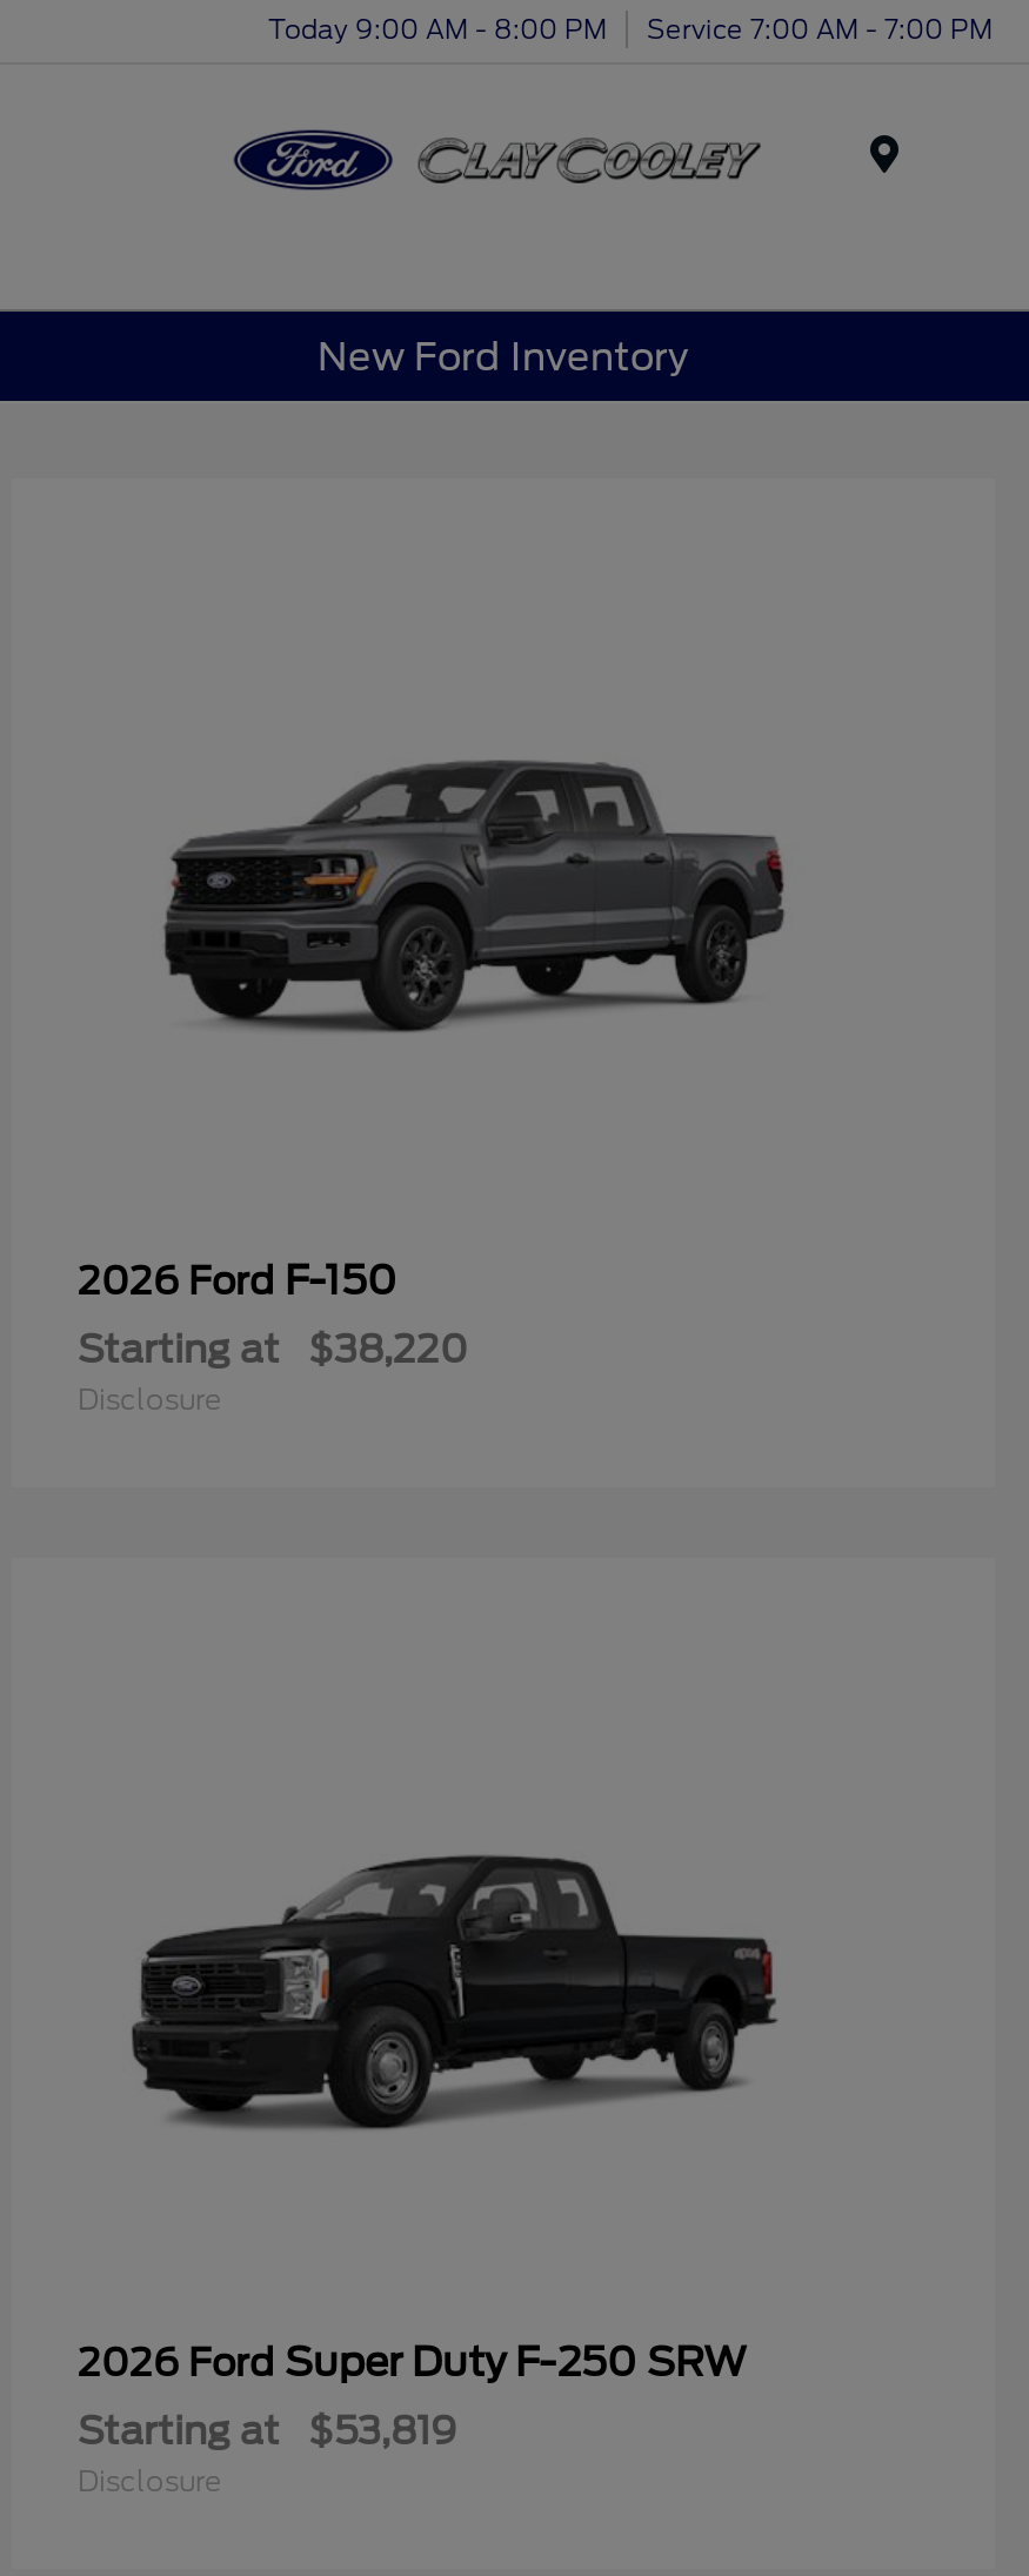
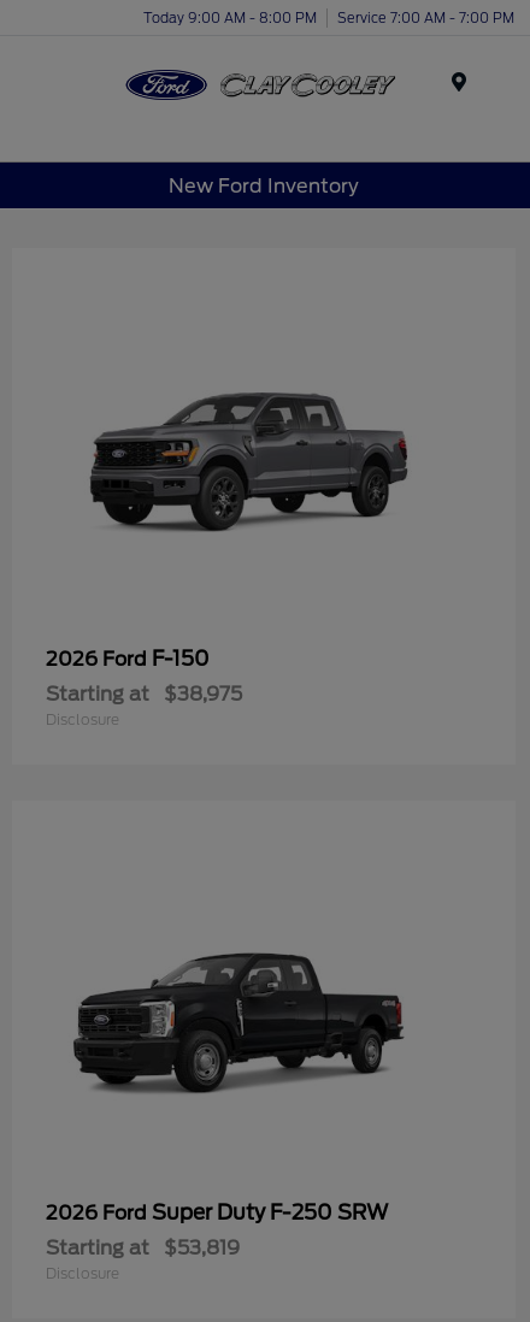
[78,1329,468,1373] Starting at $38,220 -> [46,683,242,706] Starting at $38,975

